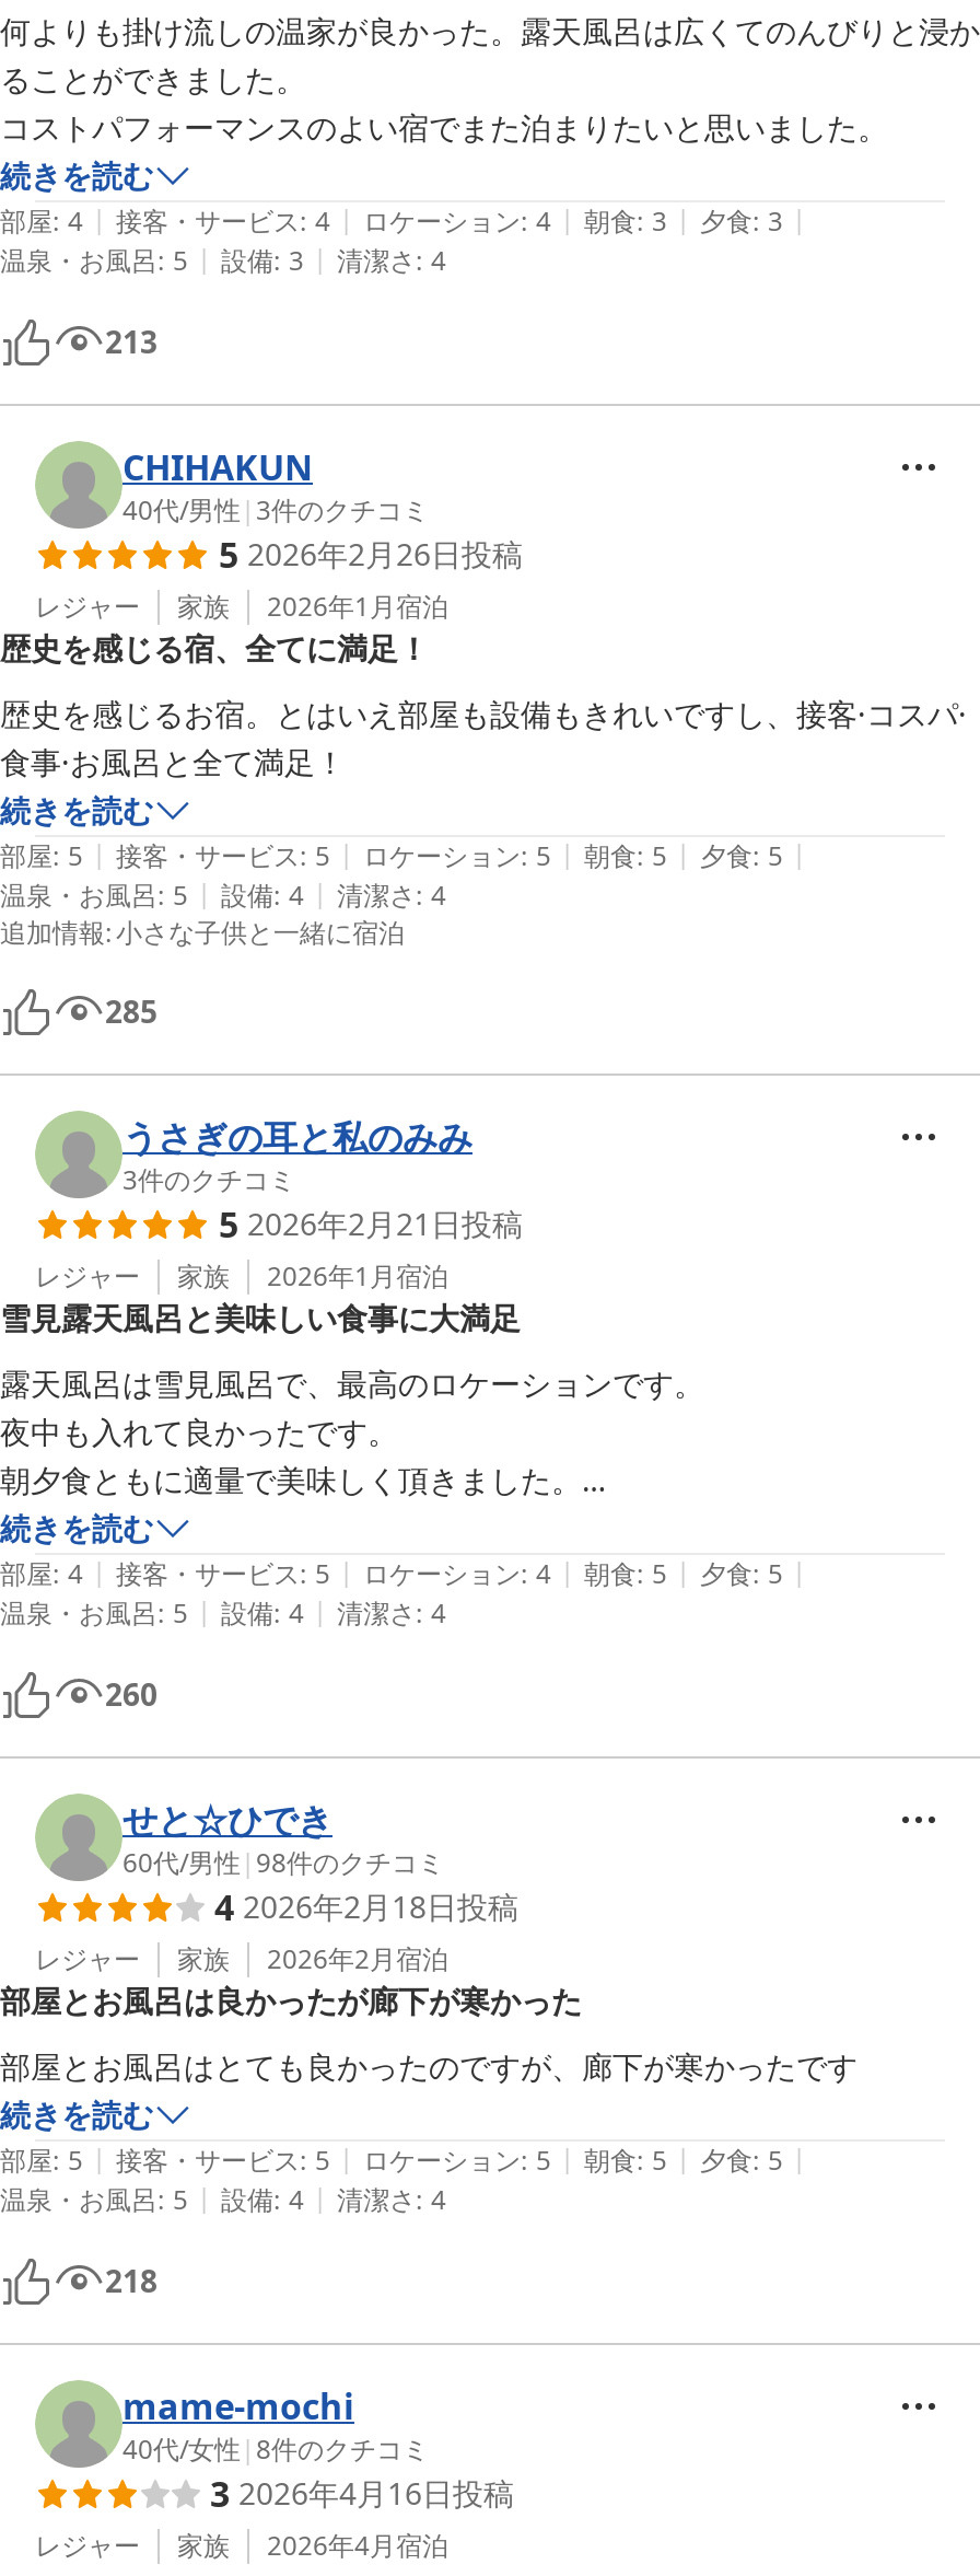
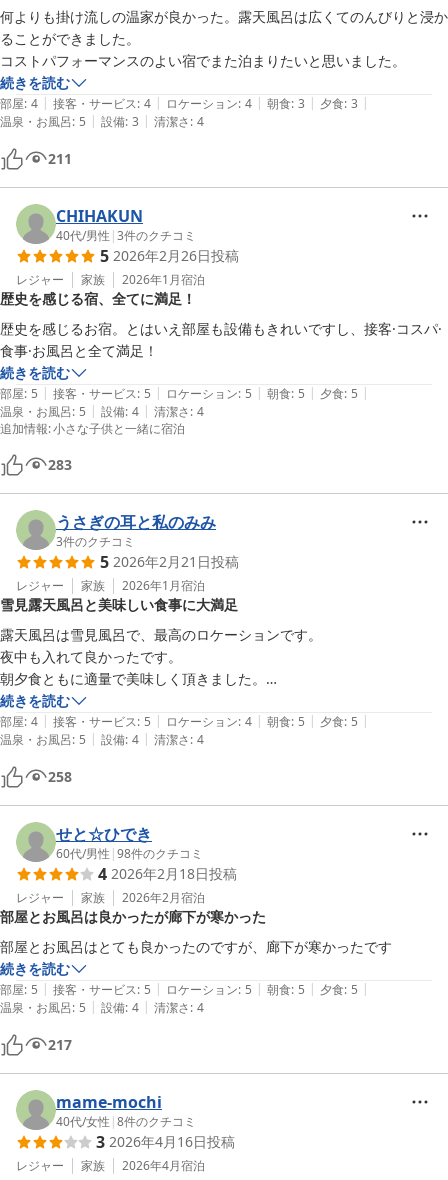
[105,321,157,362] 213 -> [48,149,72,168] 211
[105,990,157,1032] 285 -> [48,455,72,474] 283
[105,1673,157,1715] 260 -> [48,767,72,786] 258
[105,2260,157,2301] 218 -> [48,1035,72,1054] 217

